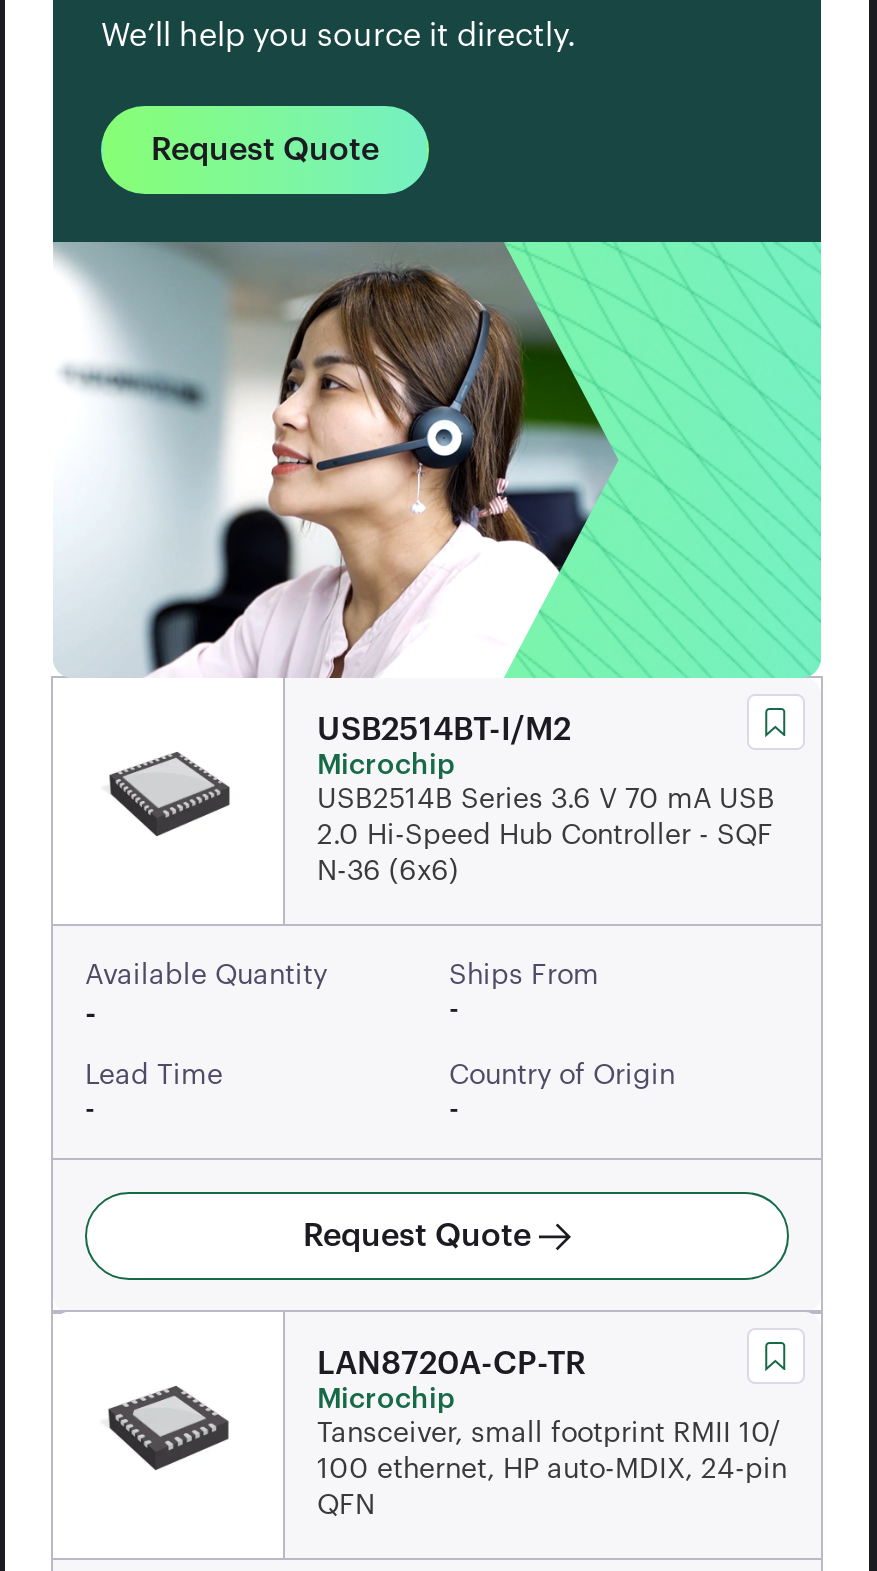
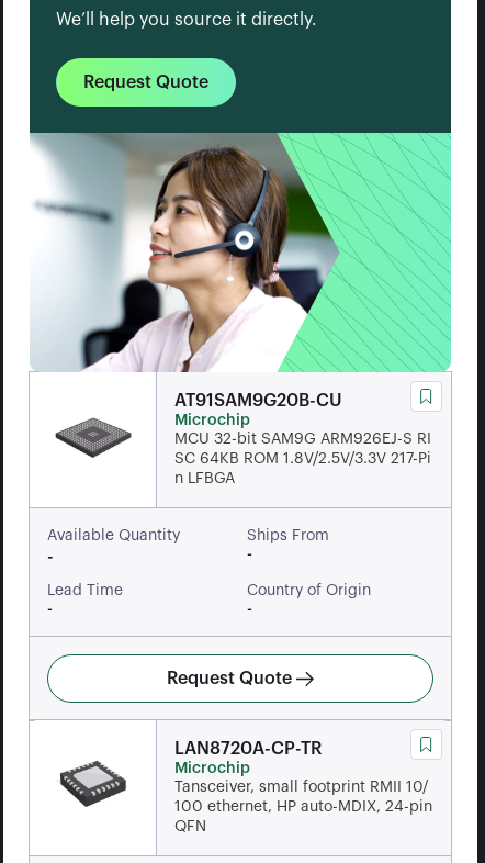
[317,714,571,746] USB2514BT-I/M2 -> [174,392,342,410] AT91SAM9G20B-CU
[101,750,237,838] [image] -> [55,413,114,459] [image]
[317,786,775,886] USB2514B Series 3.6 V 70 mA USB | 2.0 Hi-Speed Hub Controller - SQF | N-36 (6x6) -> [174,431,431,486] MCU 32-bit SAM9G ARM926EJ-S RI | SC 64KB ROM 1.8V/2.5V/3.3V 217-Pi | n LFBGA

